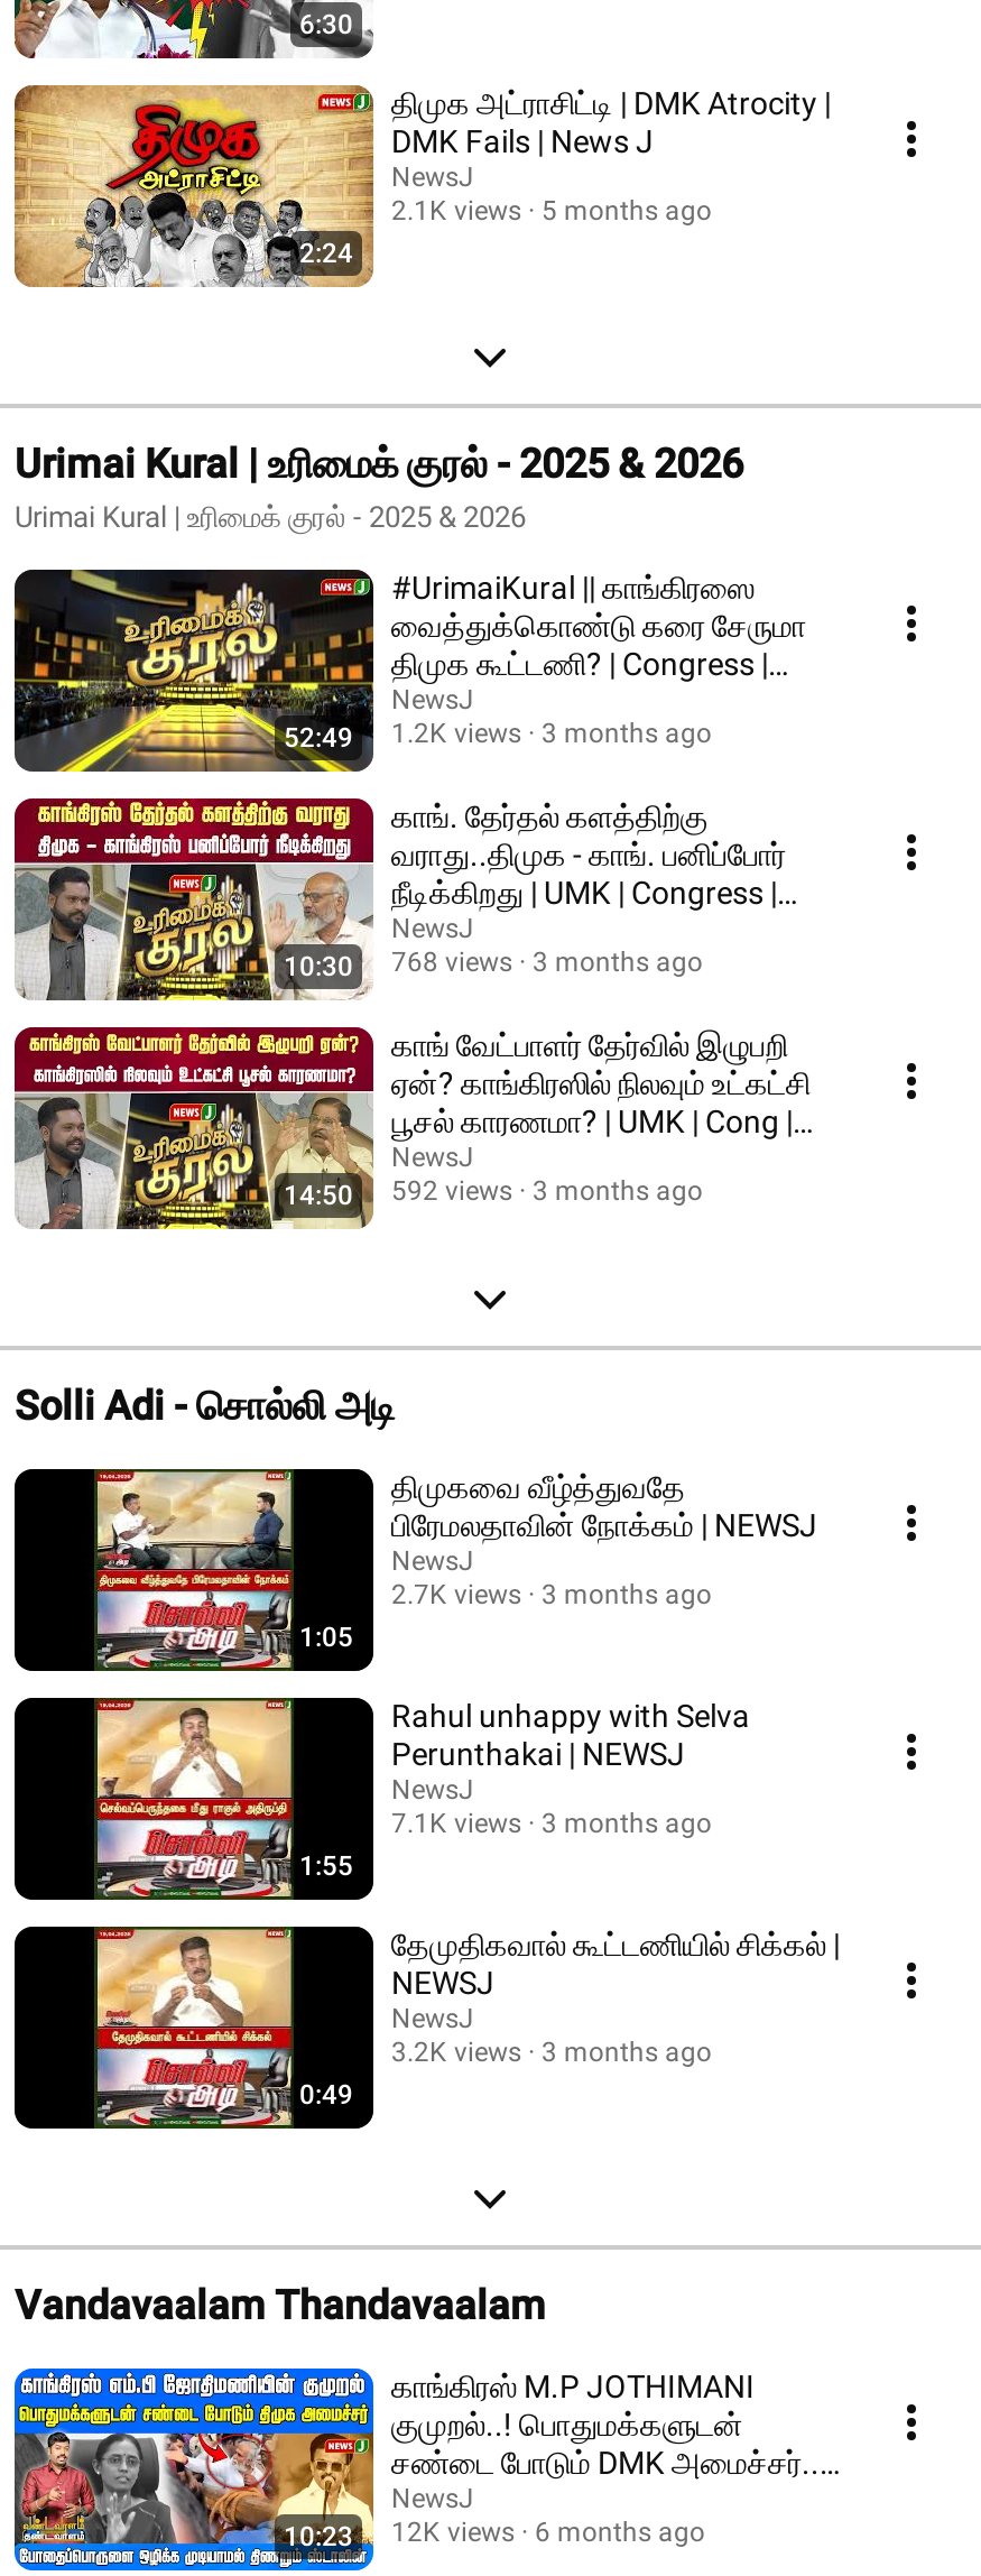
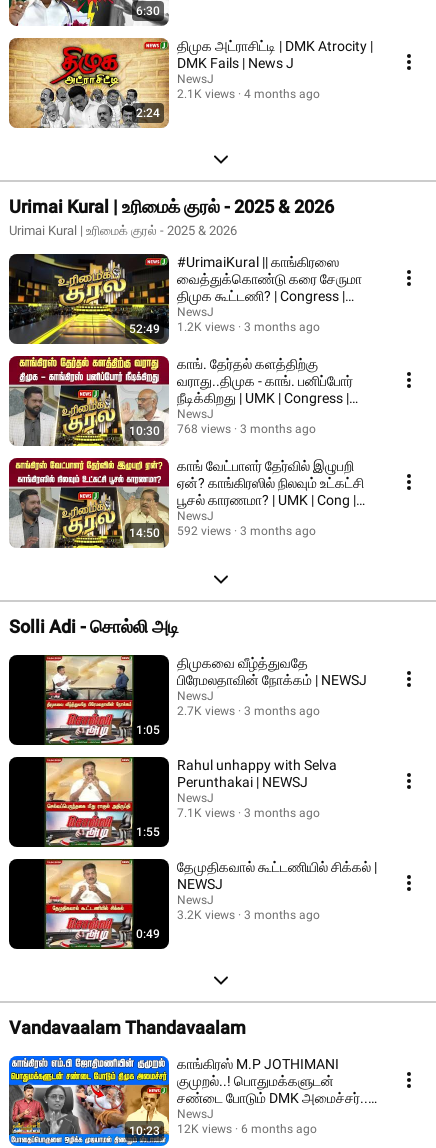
[391,195,712,227] 2.1K views 5 months ago -> [177,87,320,101] 2.1K views 4 months ago

